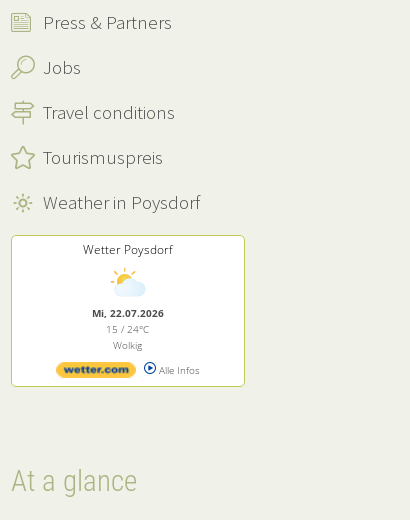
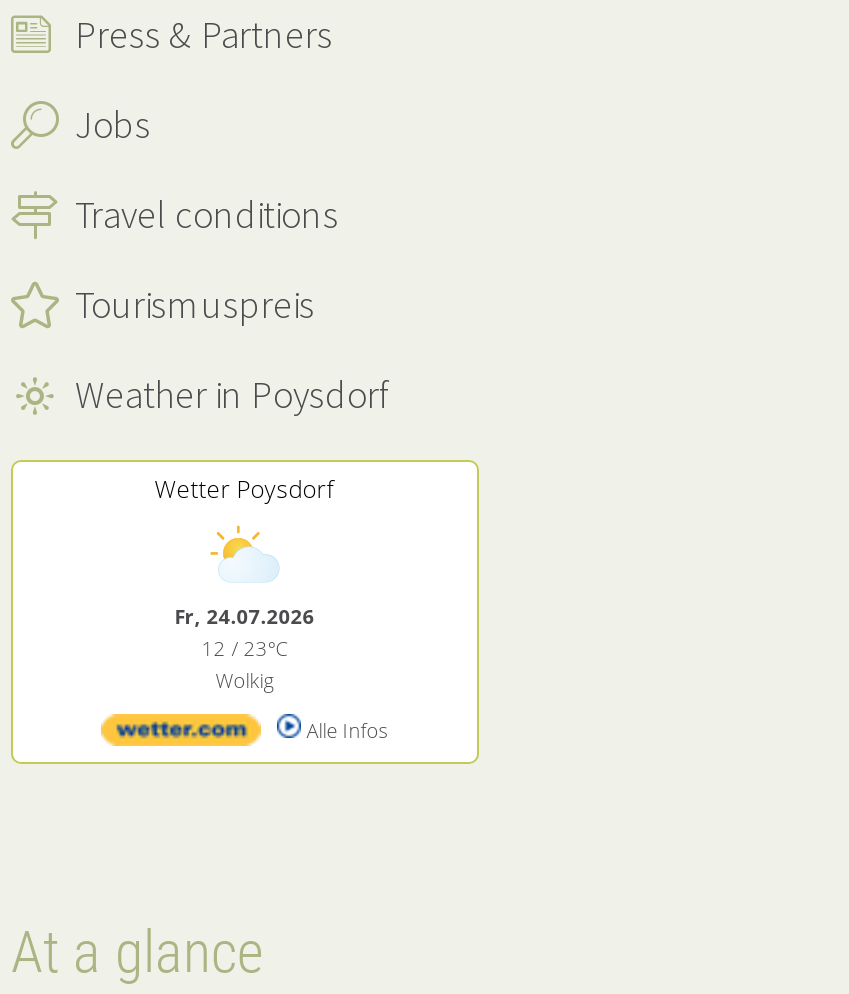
[92,306,164,336] Mi, 22.07.2026 | 15 / 24°C -> [175,602,315,662] Fr, 24.07.2026 | 12 / 23°C

